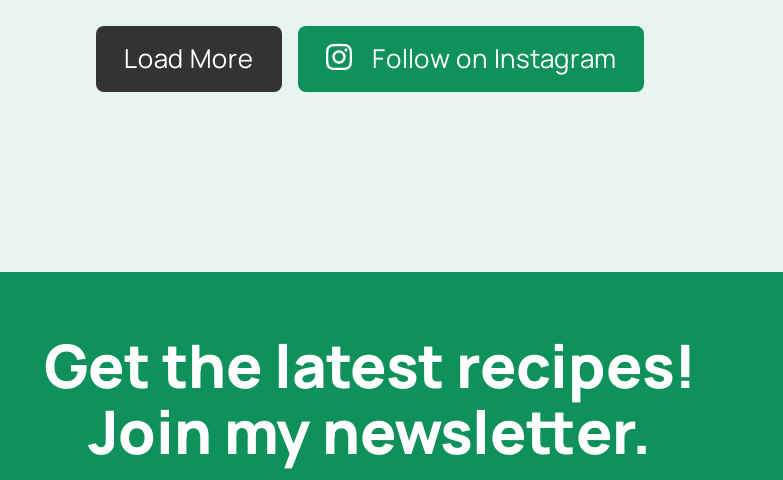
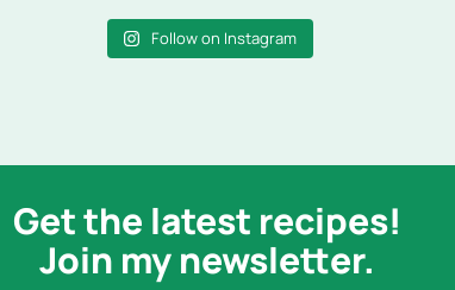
[124,39,254,75] Load More -> none

